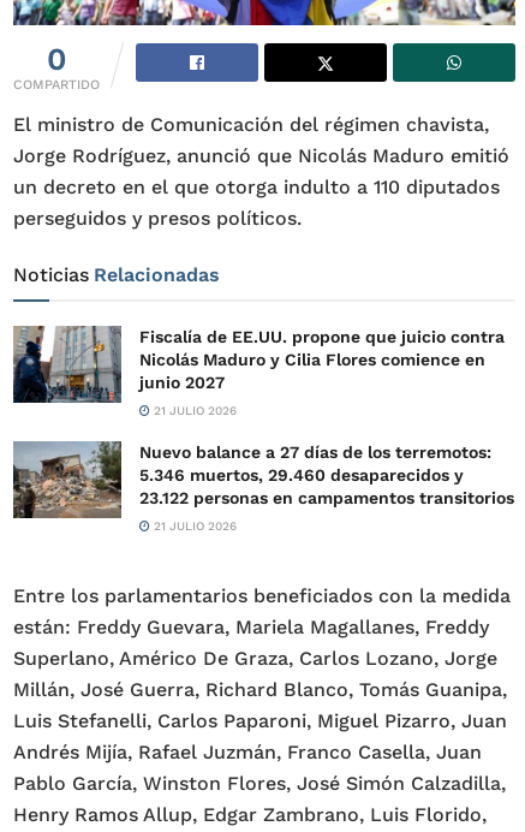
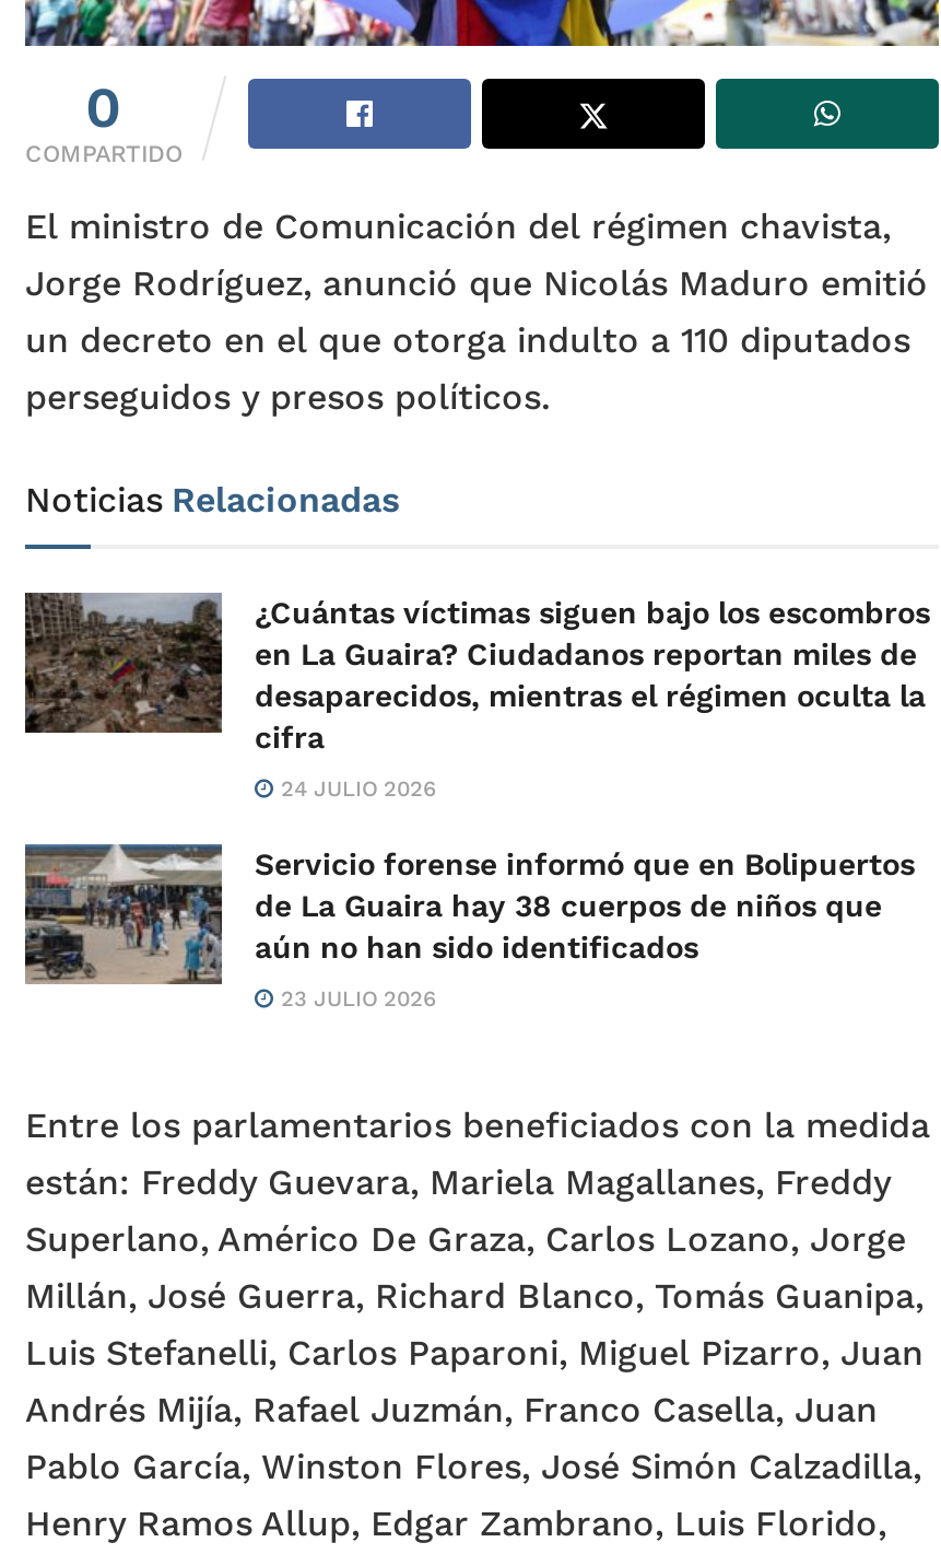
[13,326,505,404] [image] | Fiscalía de EE.UU. propone que juicio contra | Nicolás Maduro y Cilia Flores comience en | junio 2027 -> [25,593,930,754] [image] | ¿Cuántas víctimas siguen bajo los escombros | en La Guaira? Ciudadanos reportan miles de | desaparecidos, mientras el régimen oculta la | cifra
[150,404,237,417] 21 JULIO 2026 -> [274,776,436,800] 24 JULIO 2026
[13,441,514,518] [image] | Nuevo balance a 27 días de los terremotos: | 5.346 muertos, 29.460 desaparecidos y | 23.122 personas en campamentos transitorios -> [25,844,915,984] [image] | Servicio forense informó que en Bolipuertos | de La Guaira hay 38 cuerpos de niños que | aún no han sido identificados
[150,519,237,532] 21 JULIO 2026 -> [274,986,436,1010] 23 JULIO 2026

